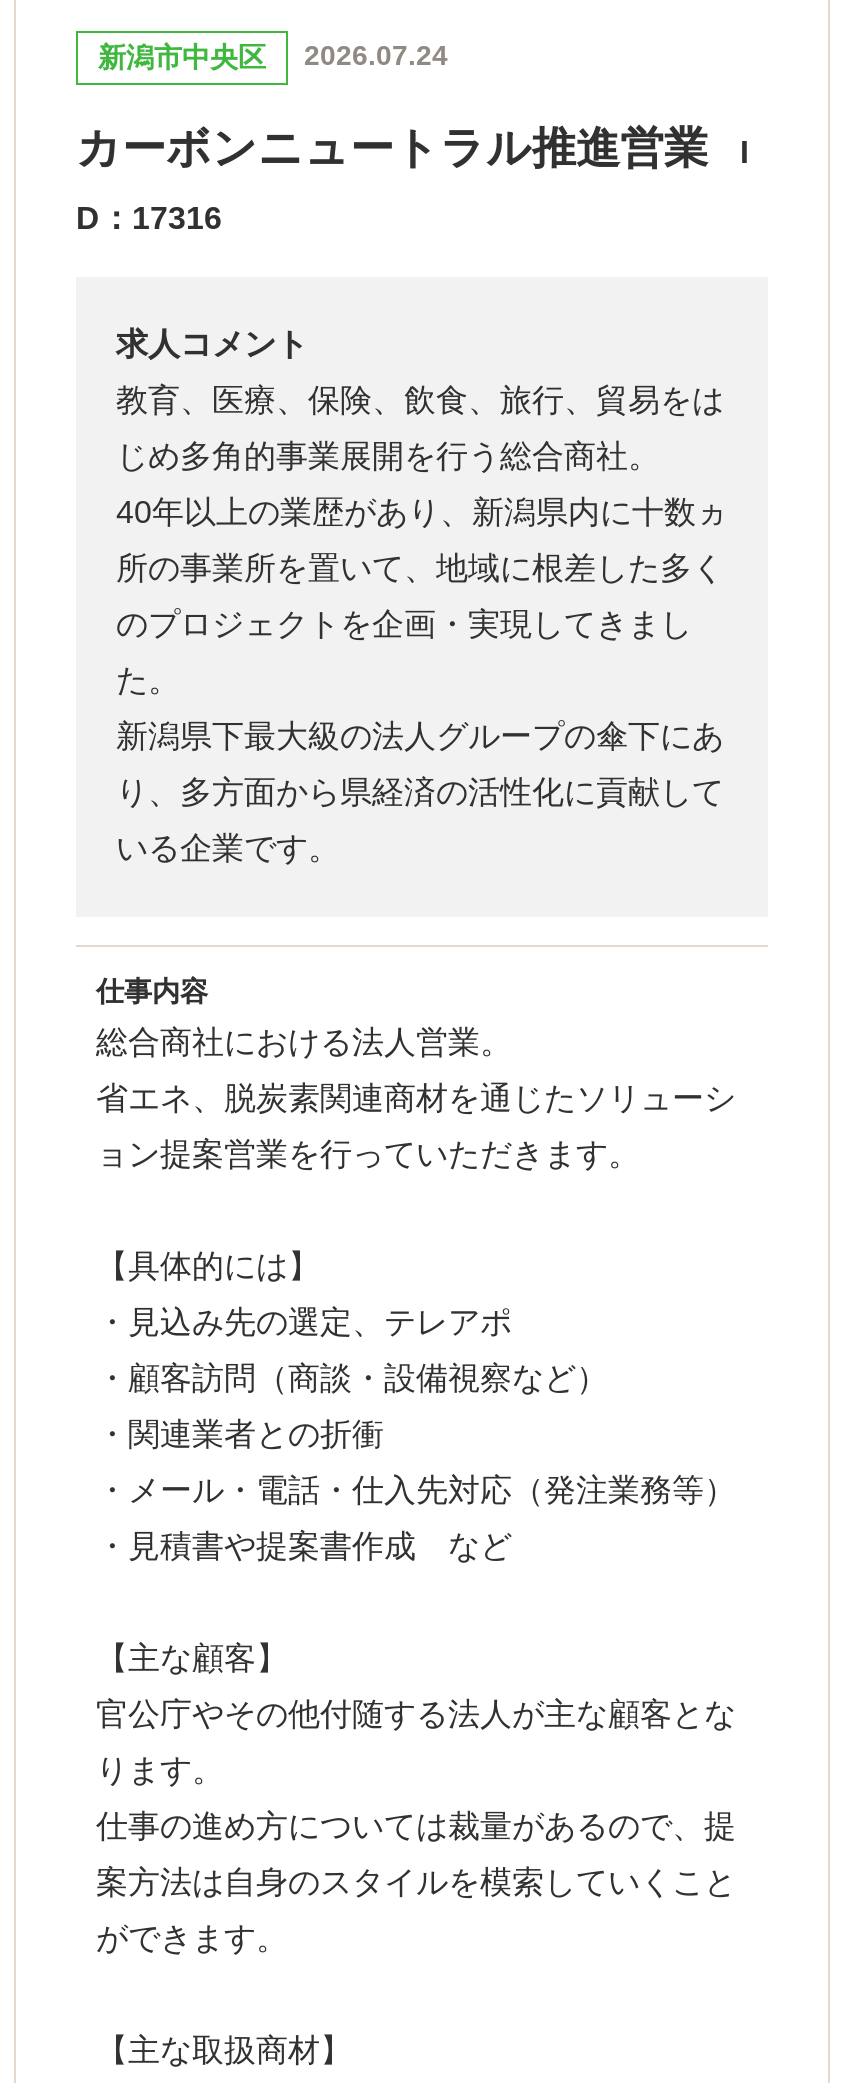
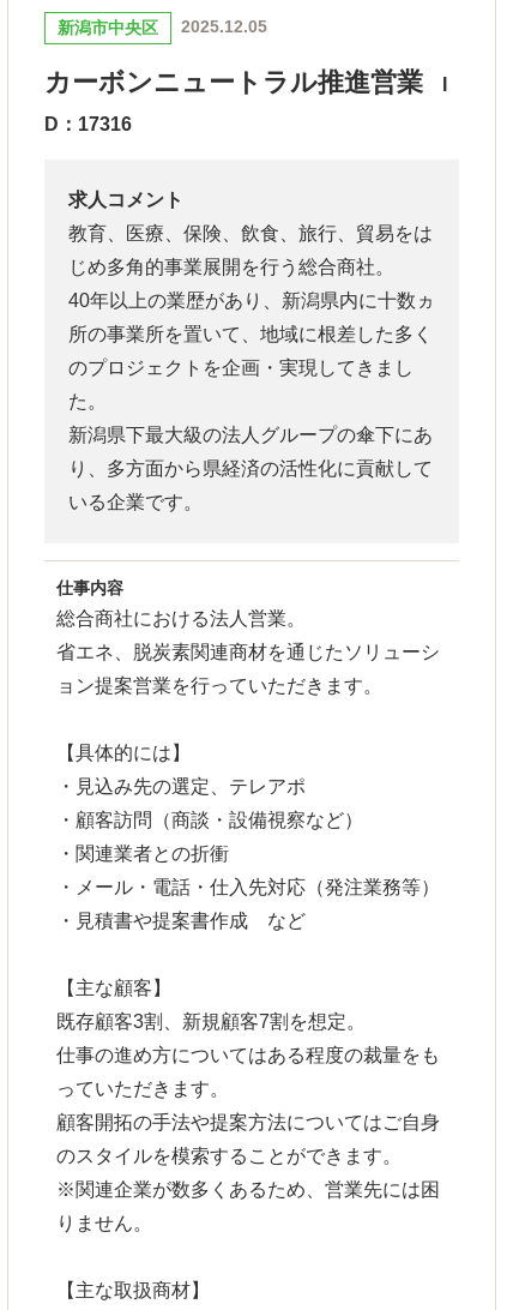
[98,39,448,73] 新潟市中央区 2026.07.24 -> [58,17,267,37] 新潟市中央区 2025.12.05
[96,1697,736,1955] 官公庁やその他付随する法人が主な顧客とな | ります。 | 仕事の進め方については裁量があるので、提 | 案方法は自身のスタイルを模索していくこと | ができます。 -> [56,1011,440,1233] 既存顧客3割、新規顧客7割を想定。 | 仕事の進め方についてはある程度の裁量をも | っていただきます。 | 顧客開拓の手法や提案方法についてはご自身 | のスタイルを模索することができます。 | ※関連企業が数多くあるため、営業先には困 | りません。

